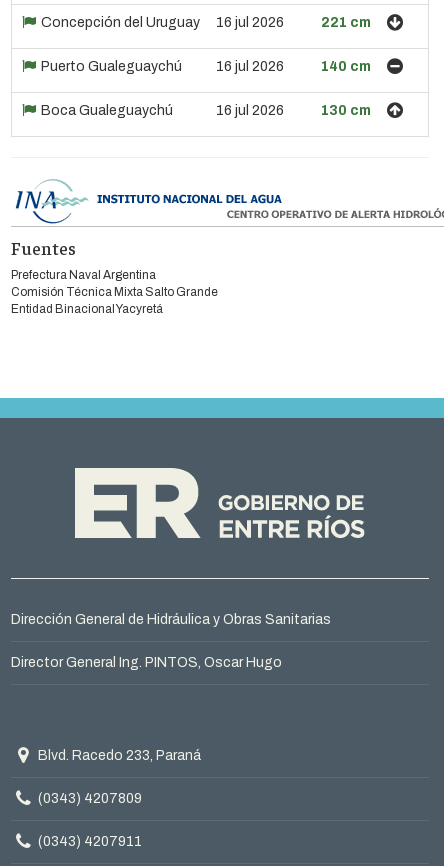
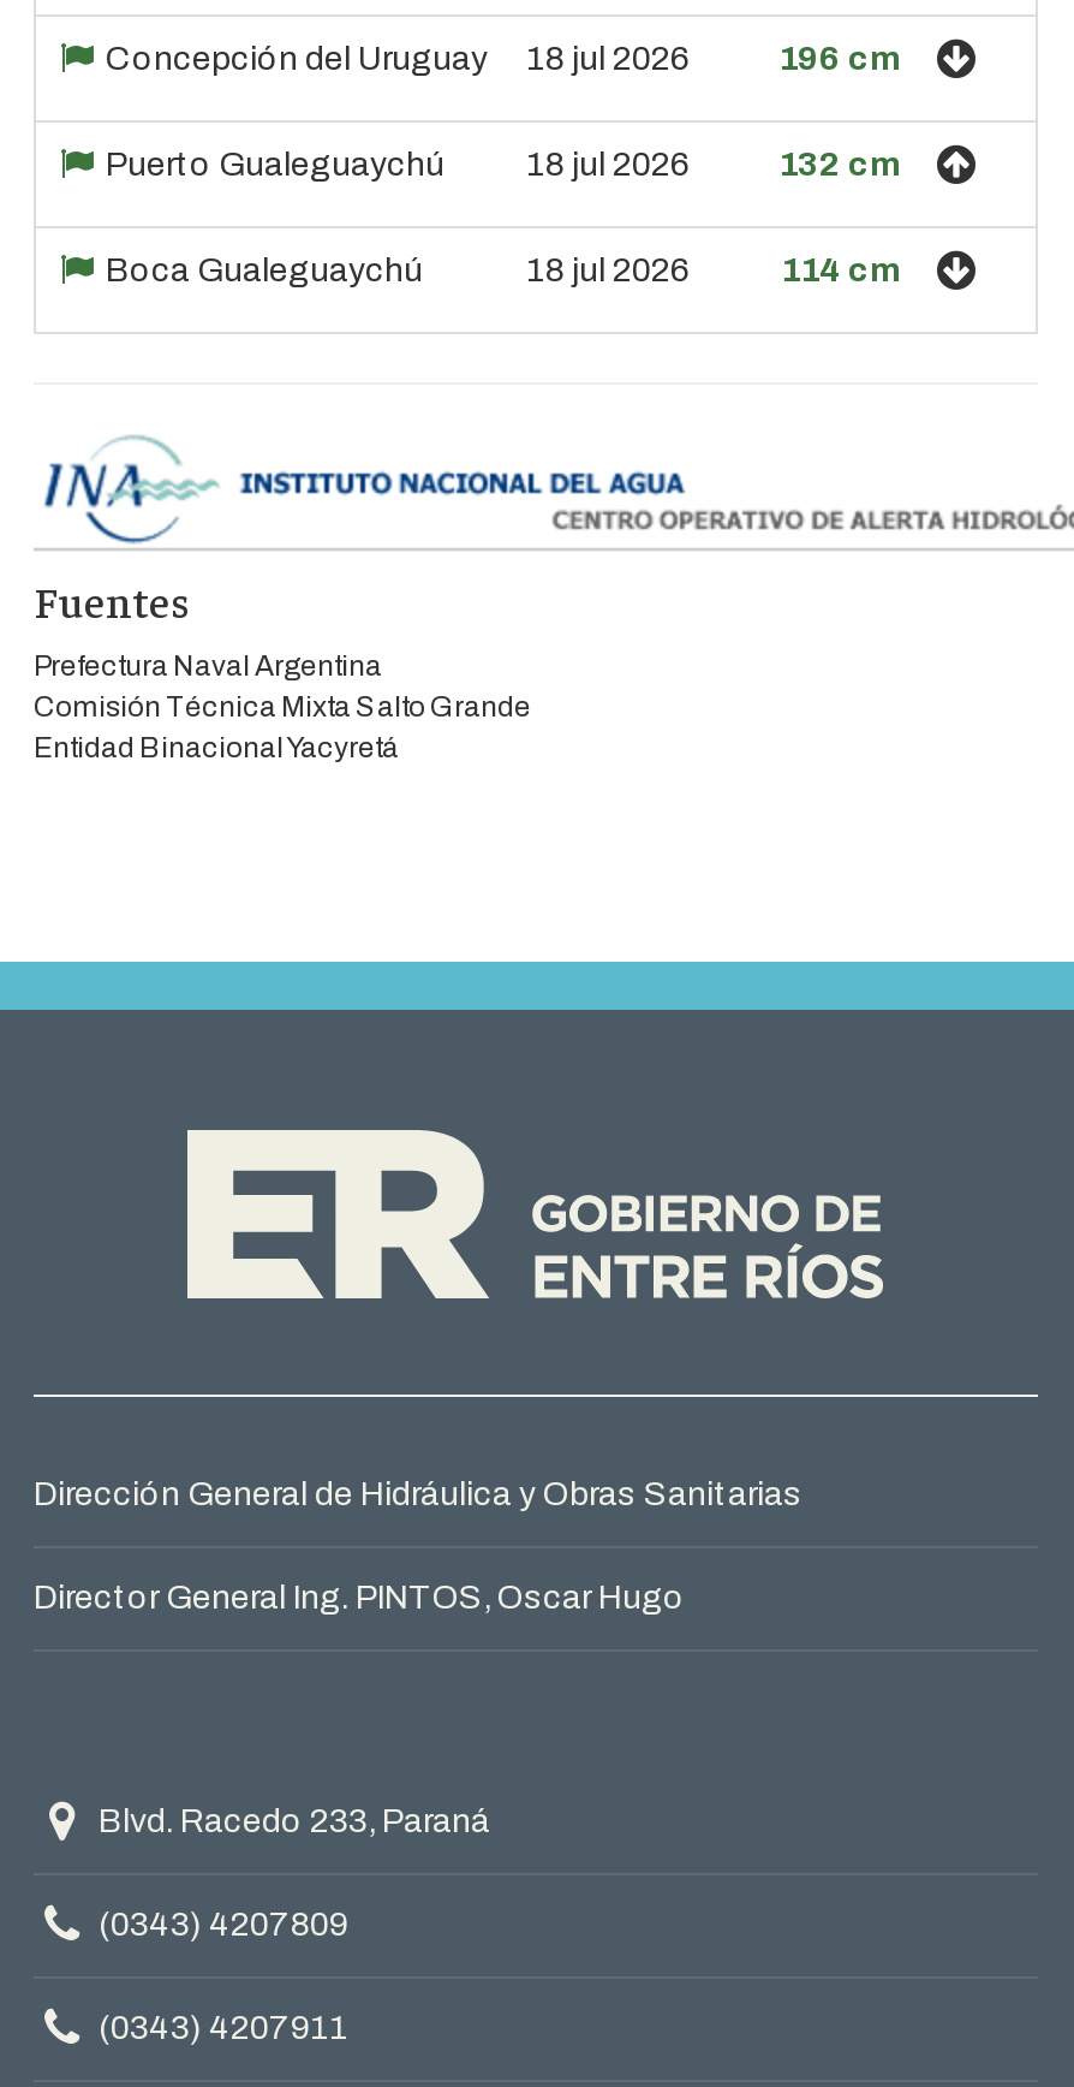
[41,15,284,30] Concepción del Uruguay 16 jul 2026 -> [106,41,690,77] Concepción del Uruguay 18 jul 2026
[321,15,371,30] 221 cm -> [778,41,899,77] 196 cm
[216,59,284,74] 16 jul 2026 -> [526,147,690,183] 18 jul 2026
[321,59,371,74] 140 cm -> [778,147,899,183] 132 cm
[216,103,284,118] 16 jul 2026 -> [526,252,690,289] 18 jul 2026
[321,103,371,118] 130 cm -> [781,252,899,289] 114 cm

